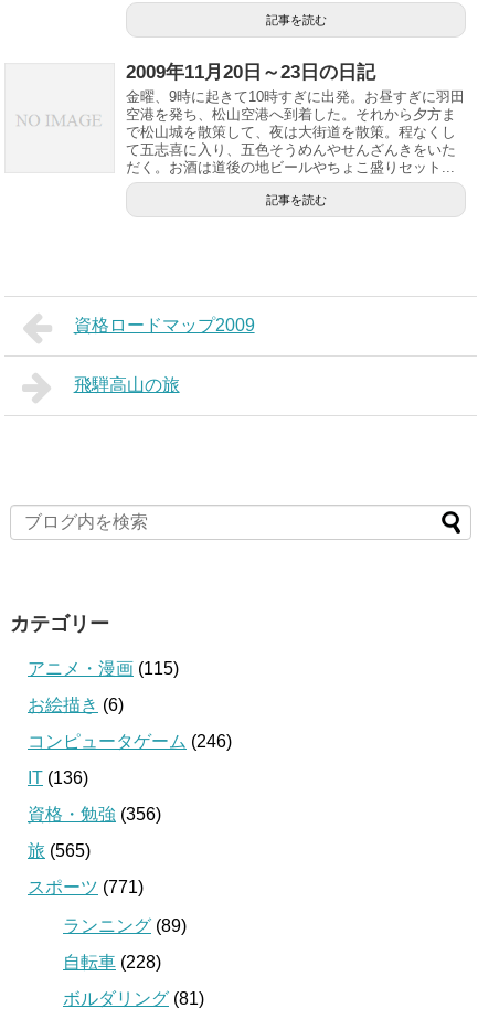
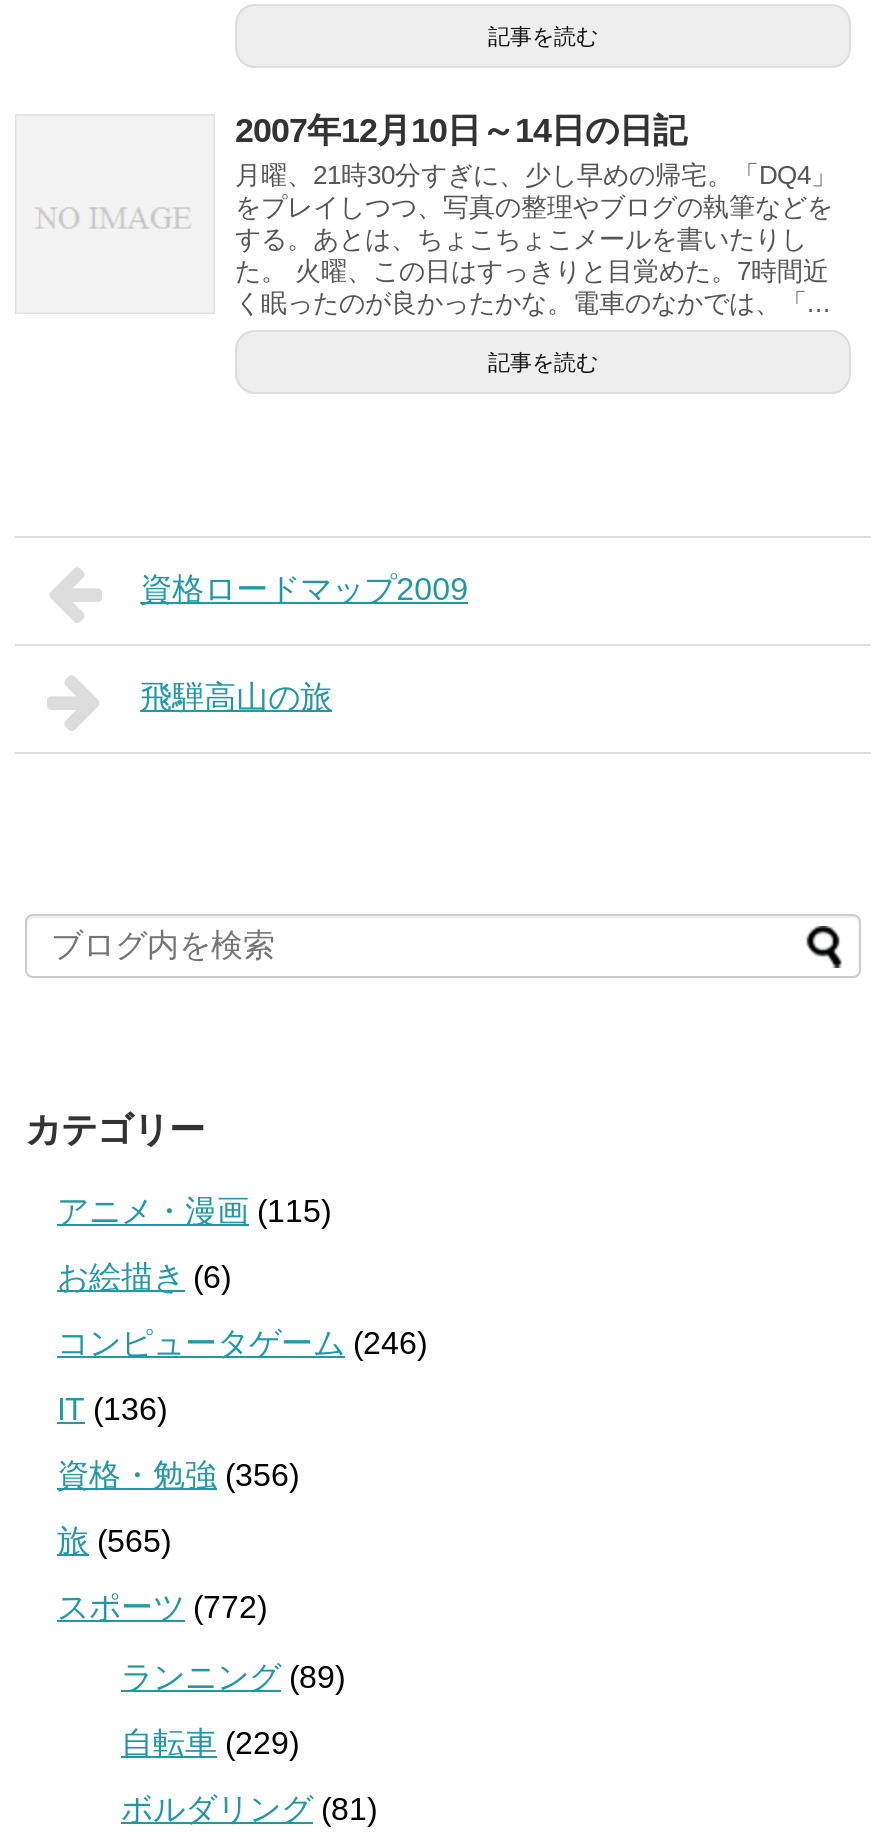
[126,62,465,176] 2009年11月20日～23日の日記 | 金曜、9時に起きて10時すぎに出発。お昼すぎに羽田 | 空港を発ち、松山空港へ到着した。それから夕方ま | で松山城を散策して、夜は大街道を散策。程なくし | て五志喜に入り、五色そうめんやせんざんきをいた | だく。お酒は道後の地ビールやちょこ盛りセット... -> [235,112,837,318] 2007年12月10日～14日の日記 | 月曜、21時30分すぎに、少し早めの帰宅。「DQ4」 | をプレイしつつ、写真の整理やブログの執筆などを | する。あとは、ちょこちょこメールを書いたりし | た。 火曜、この日はすっきりと目覚めた。7時間近 | く眠ったのが良かったかな。電車のなかでは、「...
[28,878,144,896] スポーツ(771) -> [57,1590,267,1624] スポーツ(772)
[63,953,161,972] 自転車(228) -> [121,1726,299,1760] 自転車(229)

